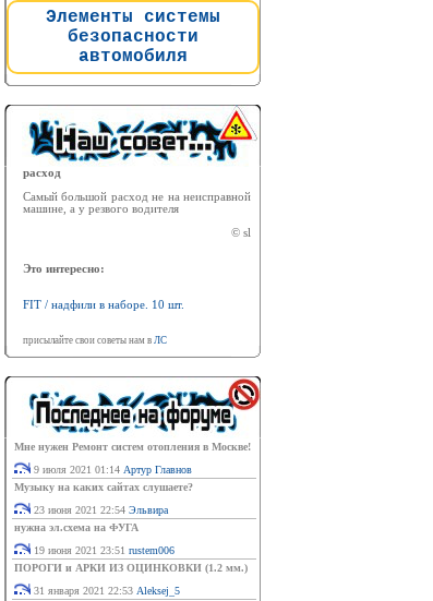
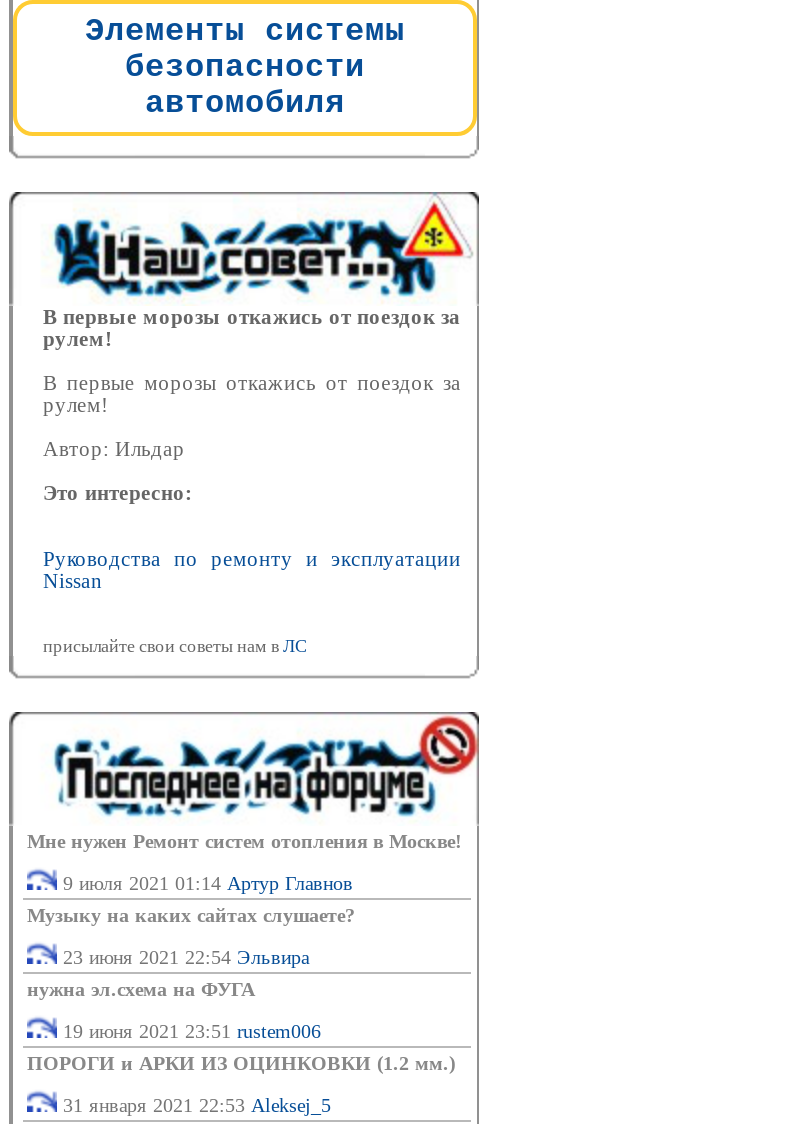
[23,167,61,179] расход -> [43,306,461,350] В первые морозы откажись от поездок за | рулем!
[23,191,251,215] Самый большой расход не на неисправной | машине, а у резвого водителя -> [43,372,461,416] В первые морозы откажись от поездок за | рулем!
[231,227,251,239] © sl -> [43,438,185,460] Автор: Ильдар
[23,299,184,311] FIT / надфили в наборе. 10 шт. -> [43,548,461,592] Руководства по ремонту и эксплуатации | Nissan

